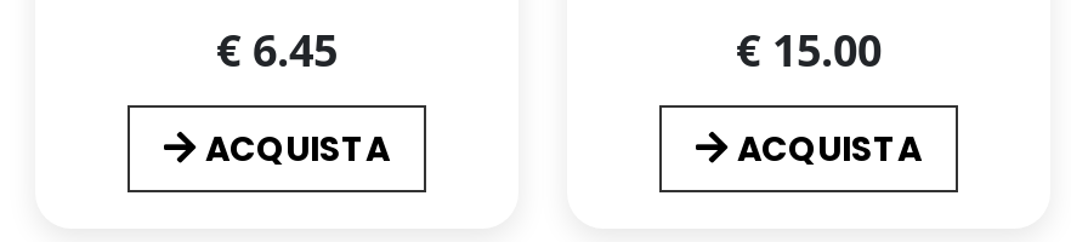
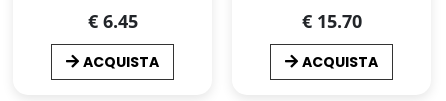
[736,21,882,79] € 15.00 -> [301,9,361,33] € 15.70

